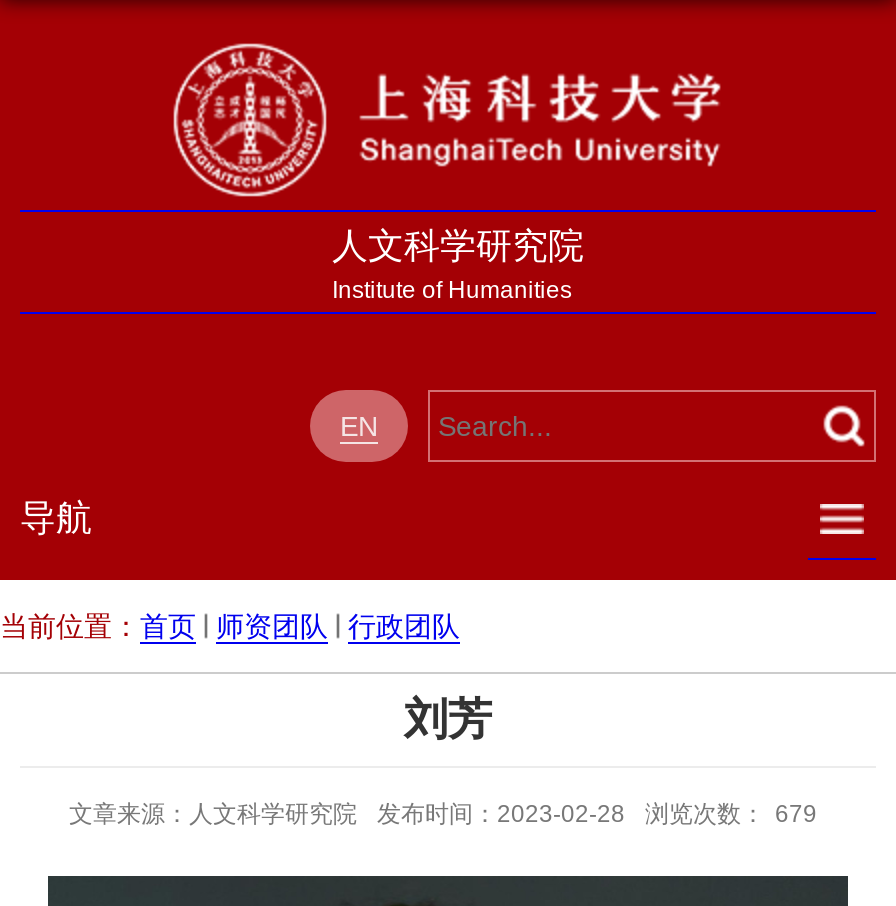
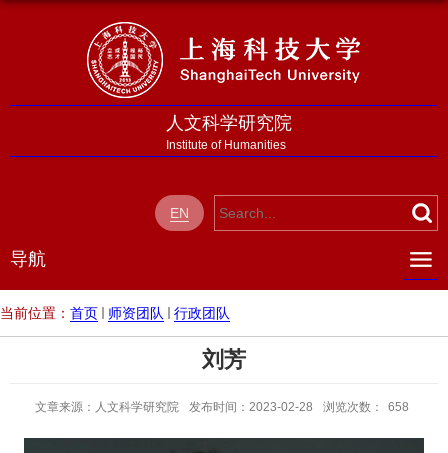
[69,801,817,829] 文章来源：人文科学研究院 发布时间：2023-02-28 浏览次数： 679 -> [34,400,408,414] 文章来源：人文科学研究院 发布时间：2023-02-28 浏览次数： 658

